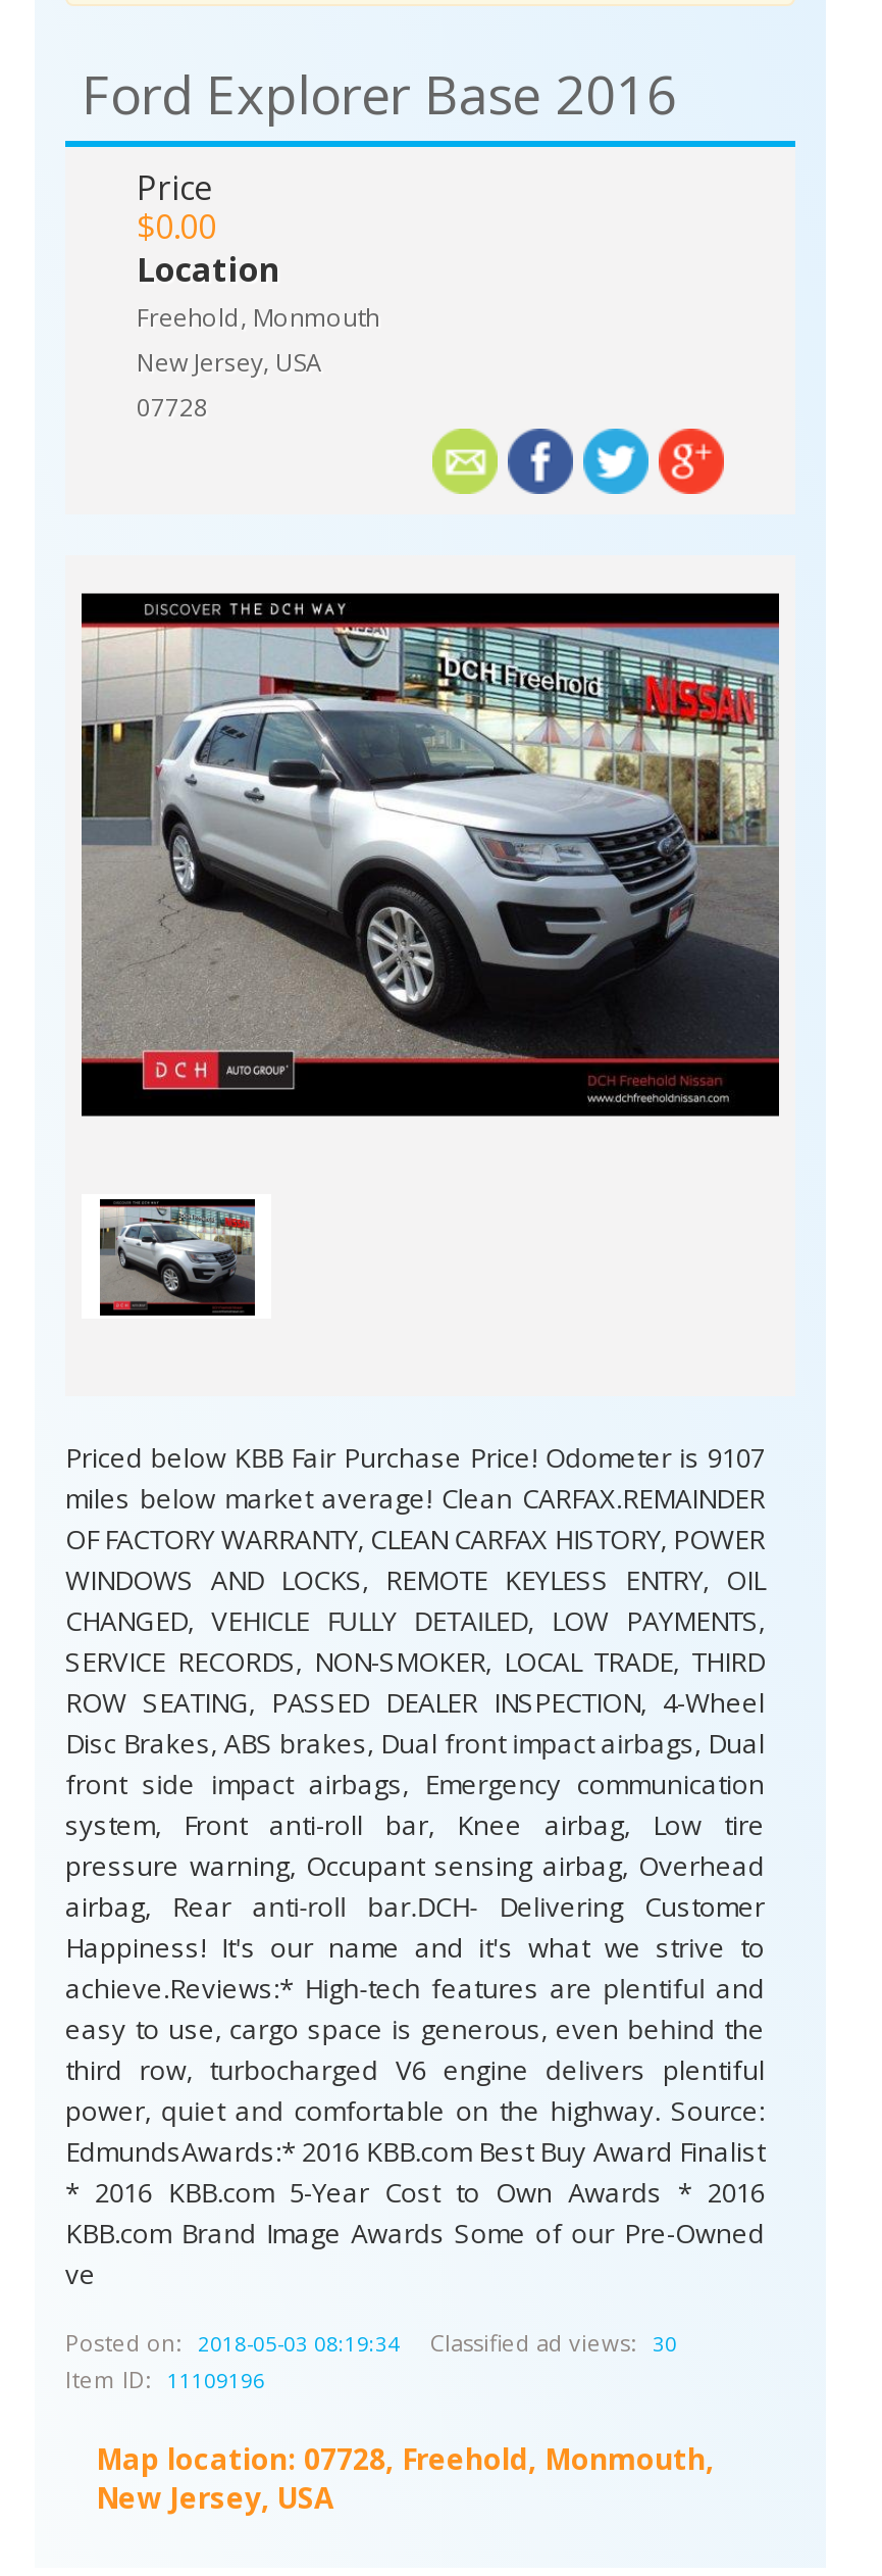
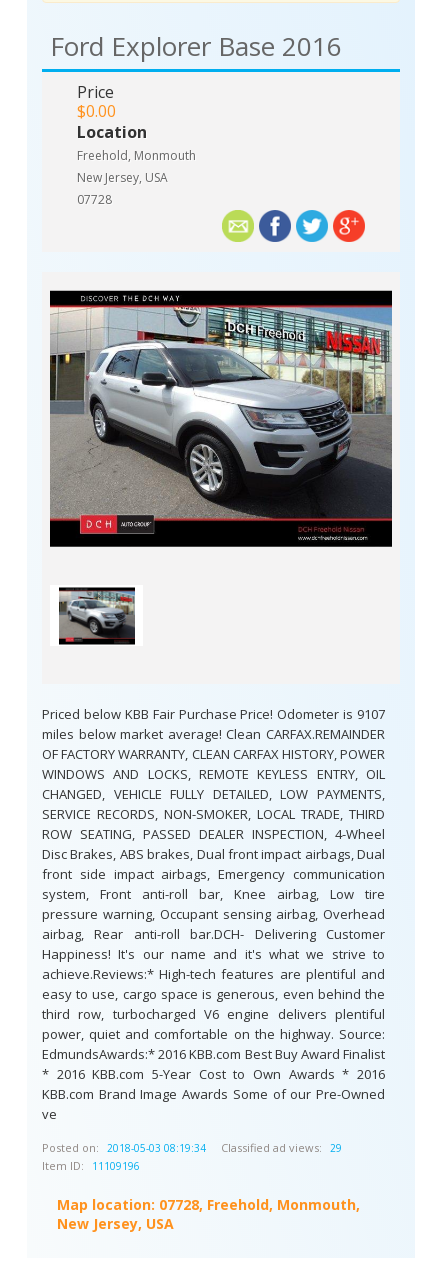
[430,2327,677,2358] Classified ad views: 30 -> [221,1140,342,1155] Classified ad views: 29

